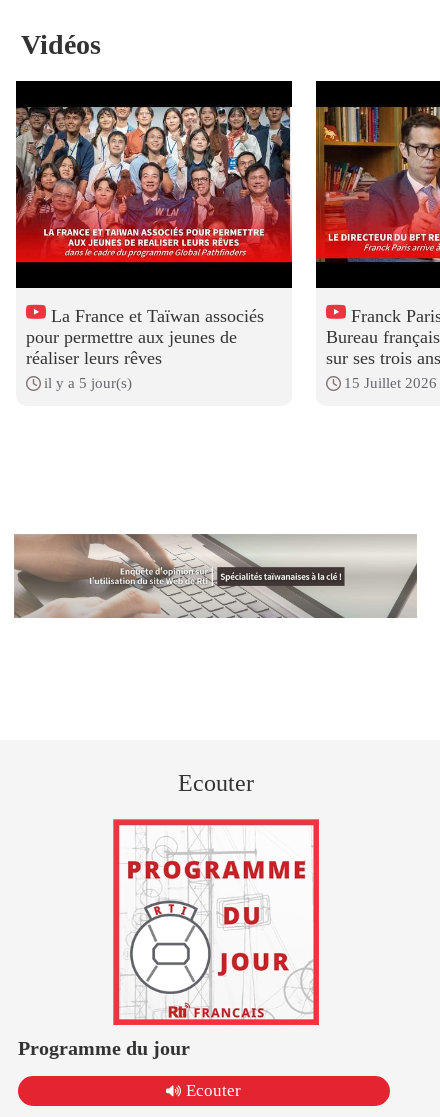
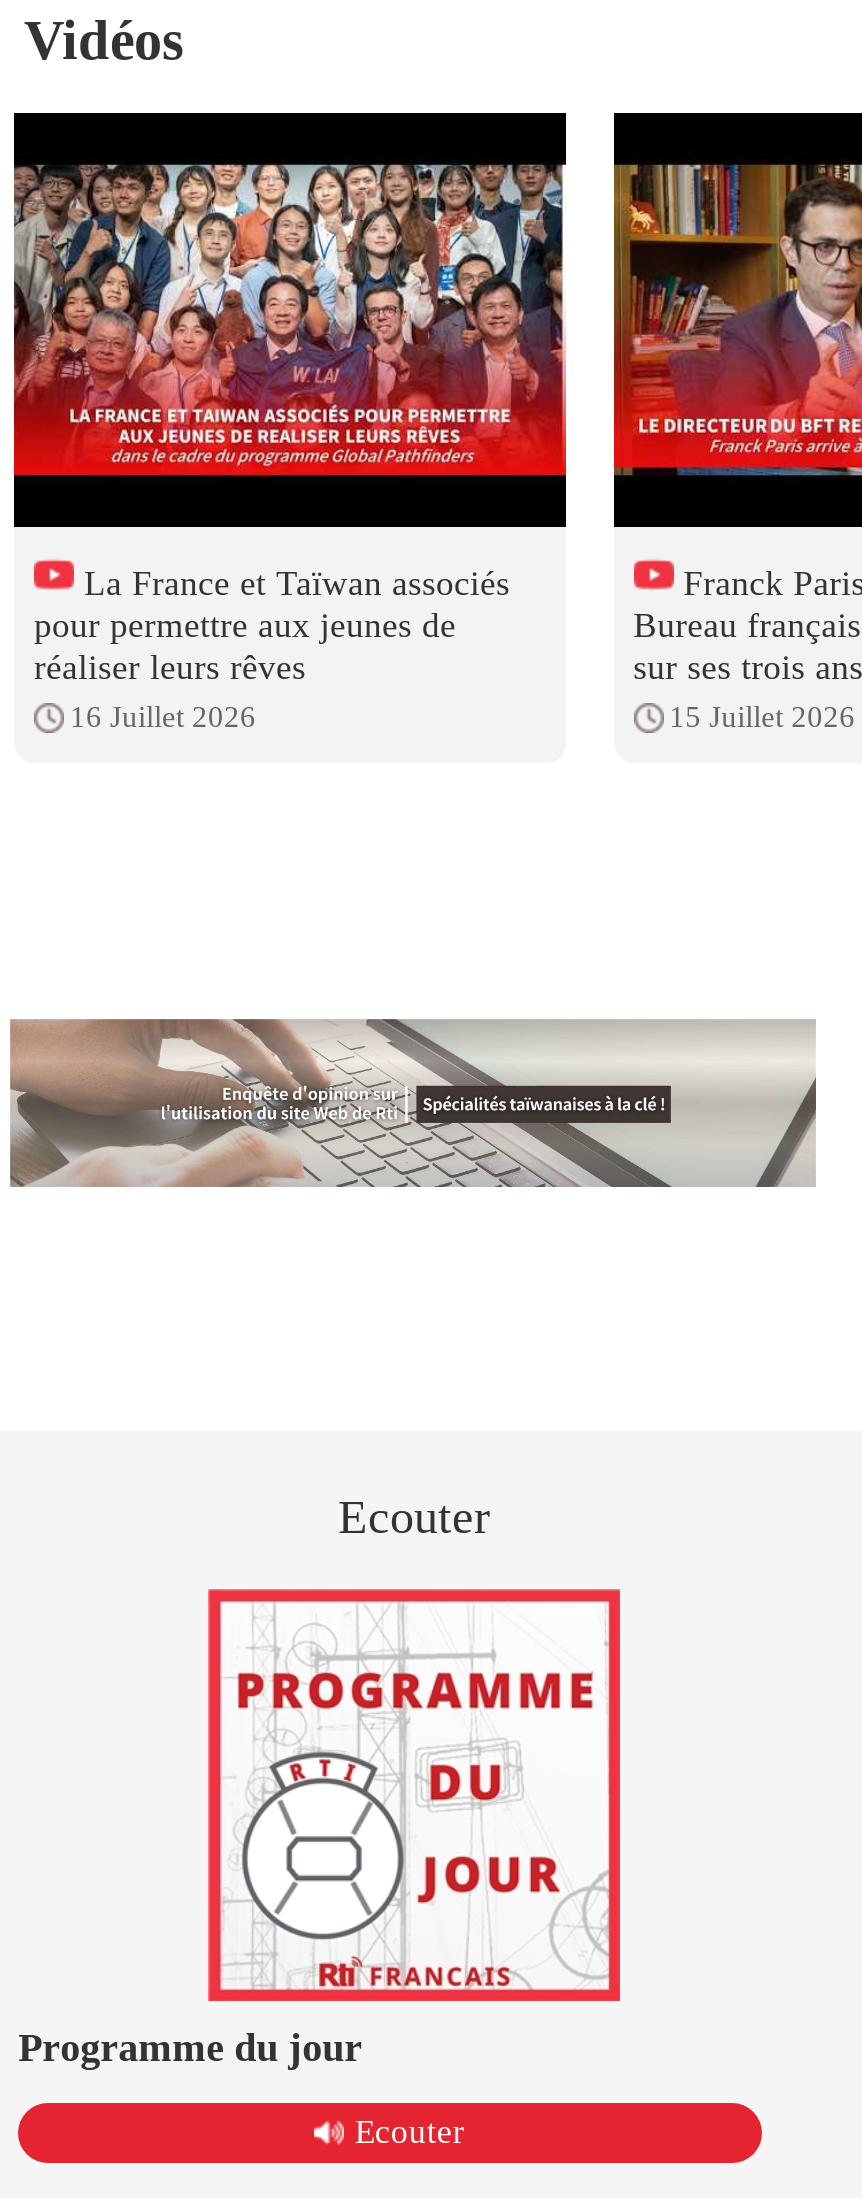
[44,375,132,391] il y a 5 jour(s) -> [70,701,256,733] 16 Juillet 2026

